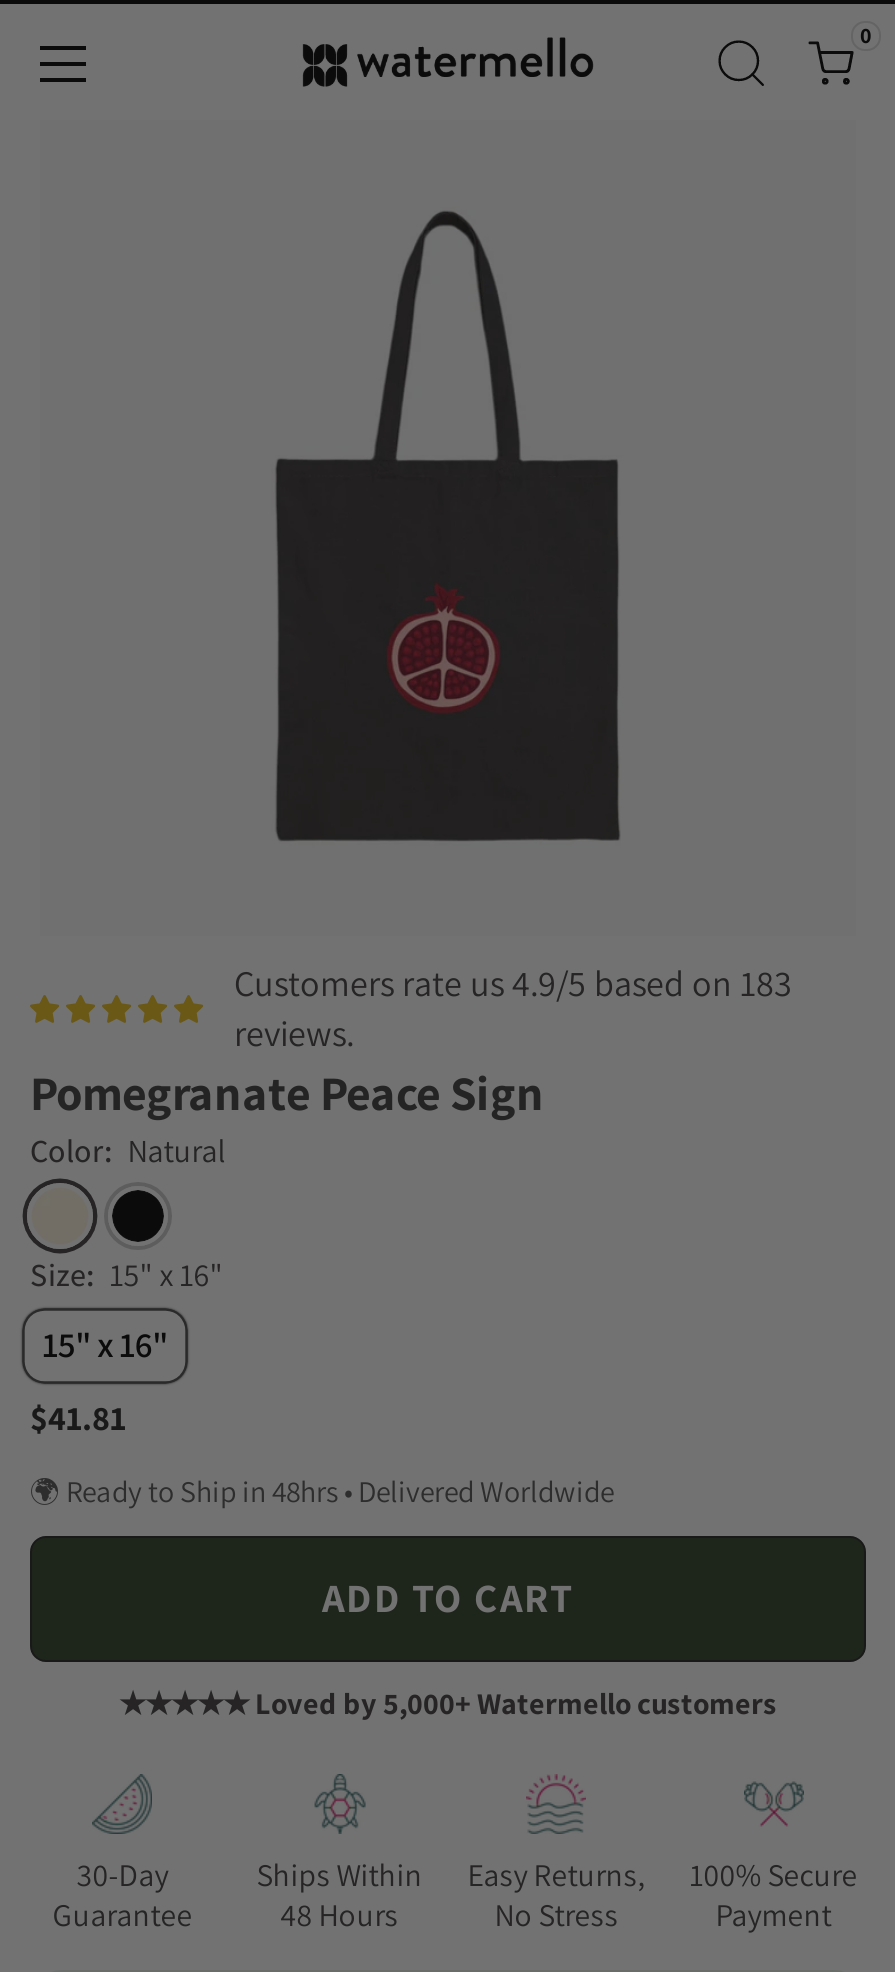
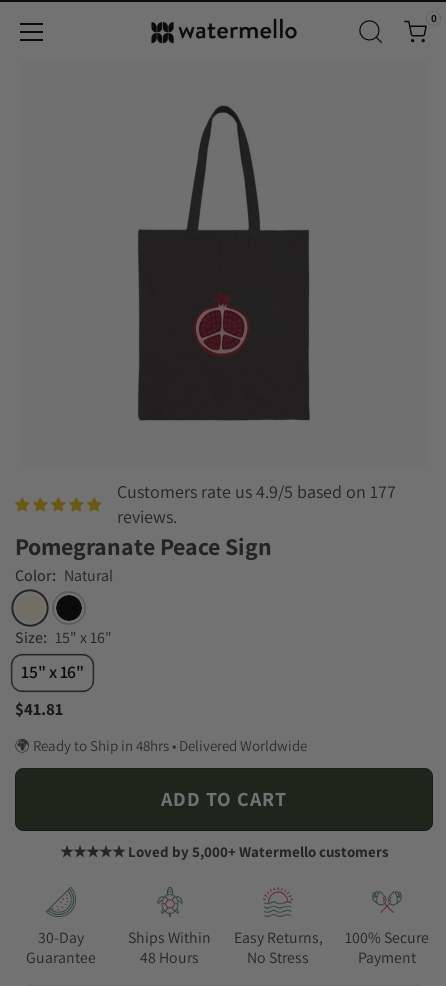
[234,959,792,1005] Customers rate us 4.9/5 based on 183 -> [117,480,396,503] Customers rate us 4.9/5 based on 177

